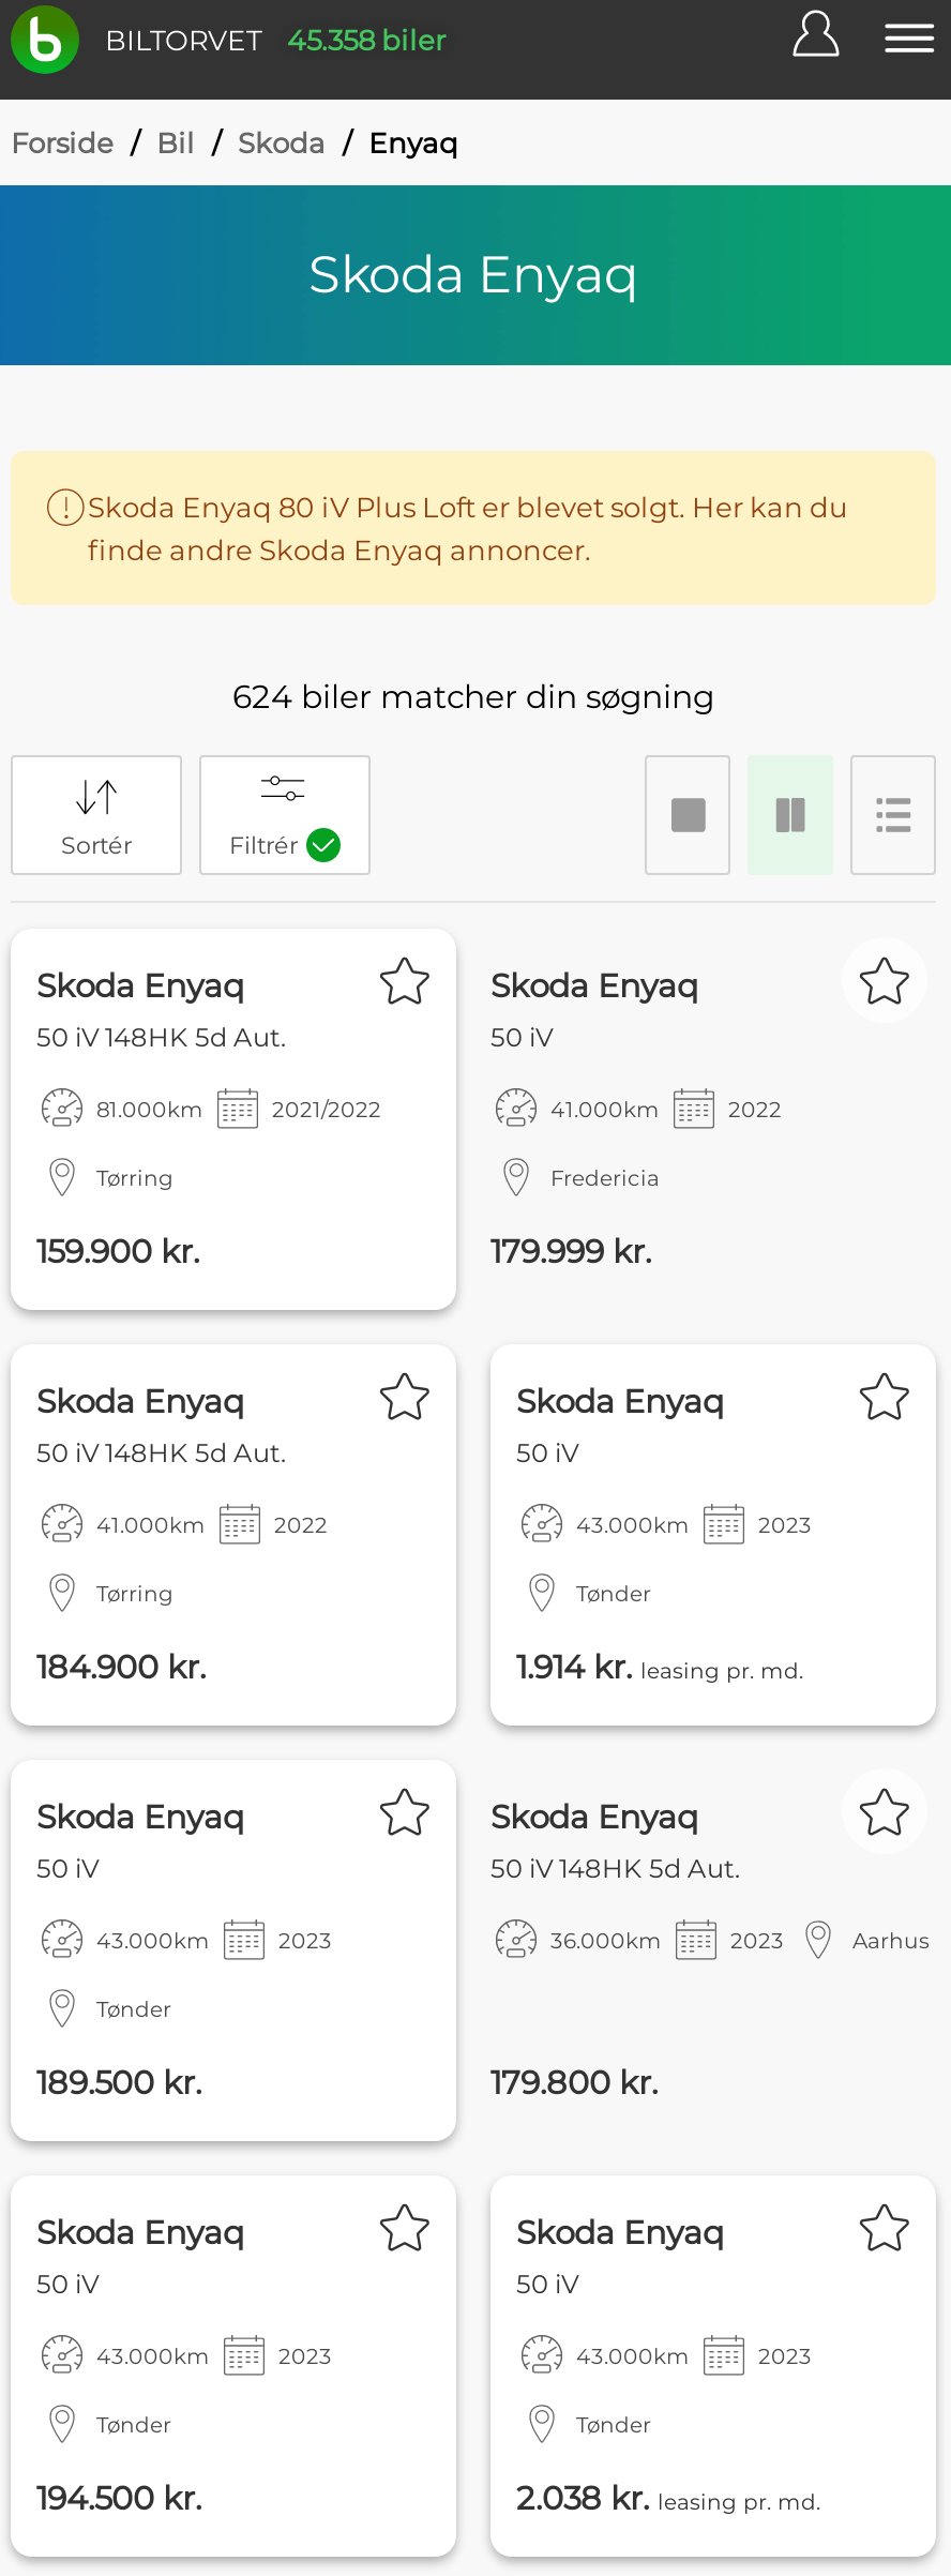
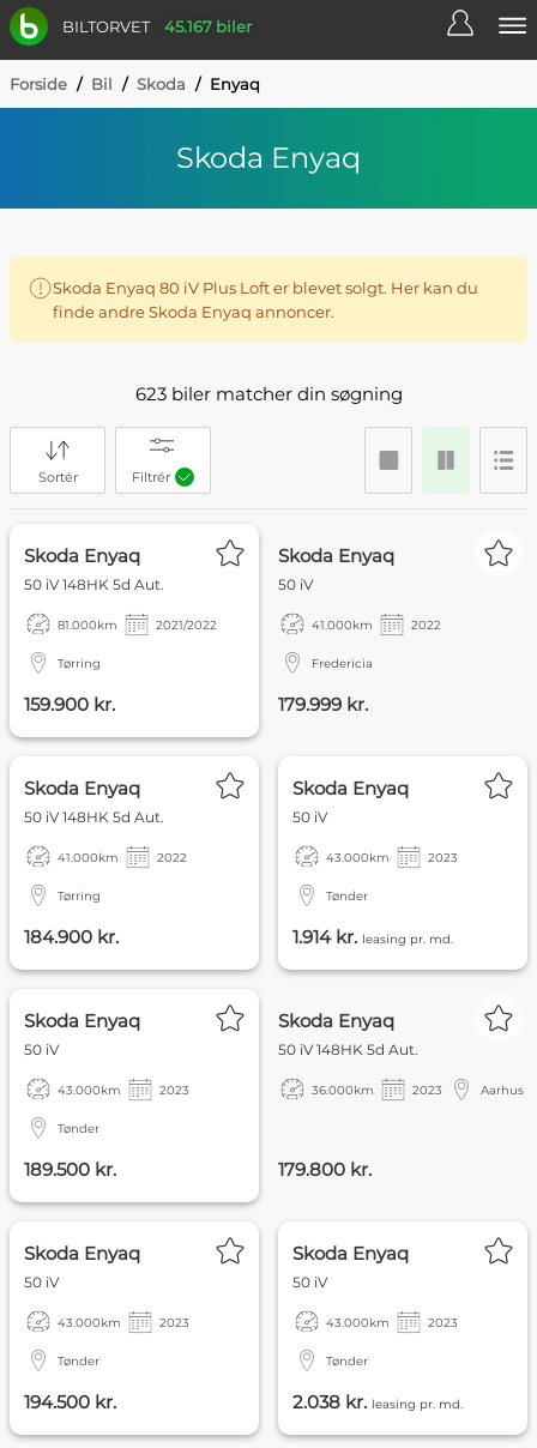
[105,21,446,57] BILTORVET 45.358 biler -> [62,16,252,36] BILTORVET 45.167 biler
[232,676,714,717] 624 biler matcher din søgning -> [135,382,402,405] 623 biler matcher din søgning

